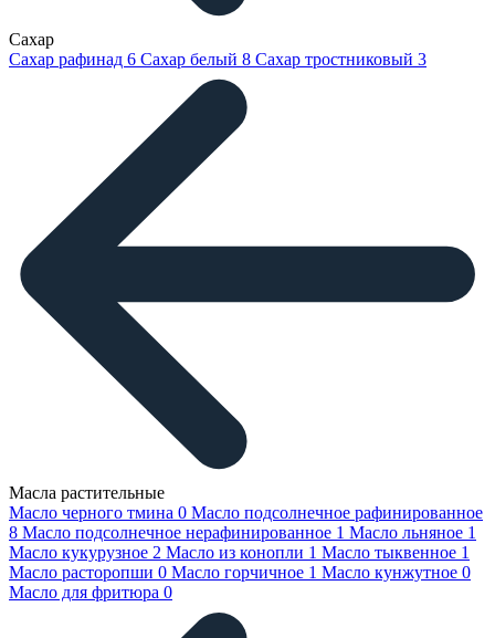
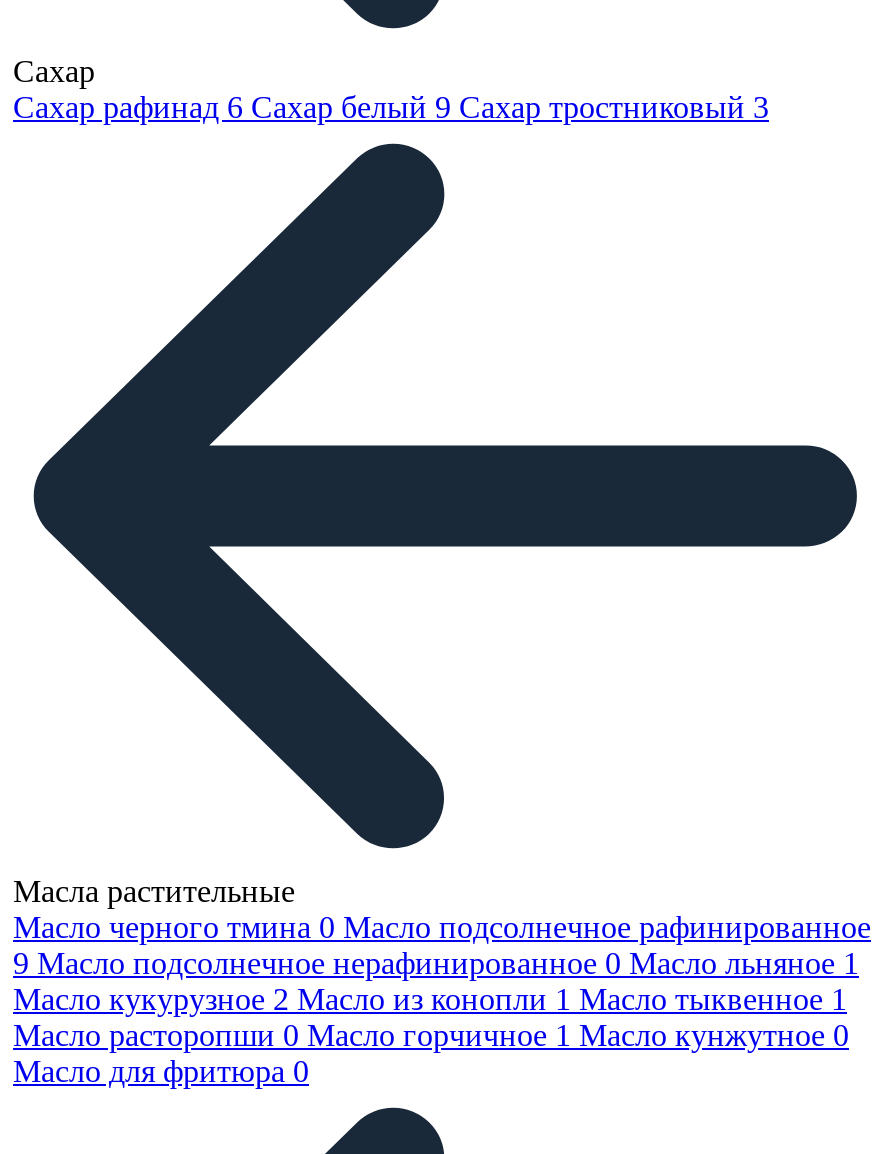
[9,50,426,69] Сахар рафинад 6 Сахар белый 8 Сахар тростниковый 3 -> [13,90,769,124] Сахар рафинад 6 Сахар белый 9 Сахар тростниковый 3
[9,523,476,542] 8 Масло подсолнечное нерафинированное 1 Масло льняное 1 -> [13,946,859,980] 9 Масло подсолнечное нерафинированное 0 Масло льняное 1

